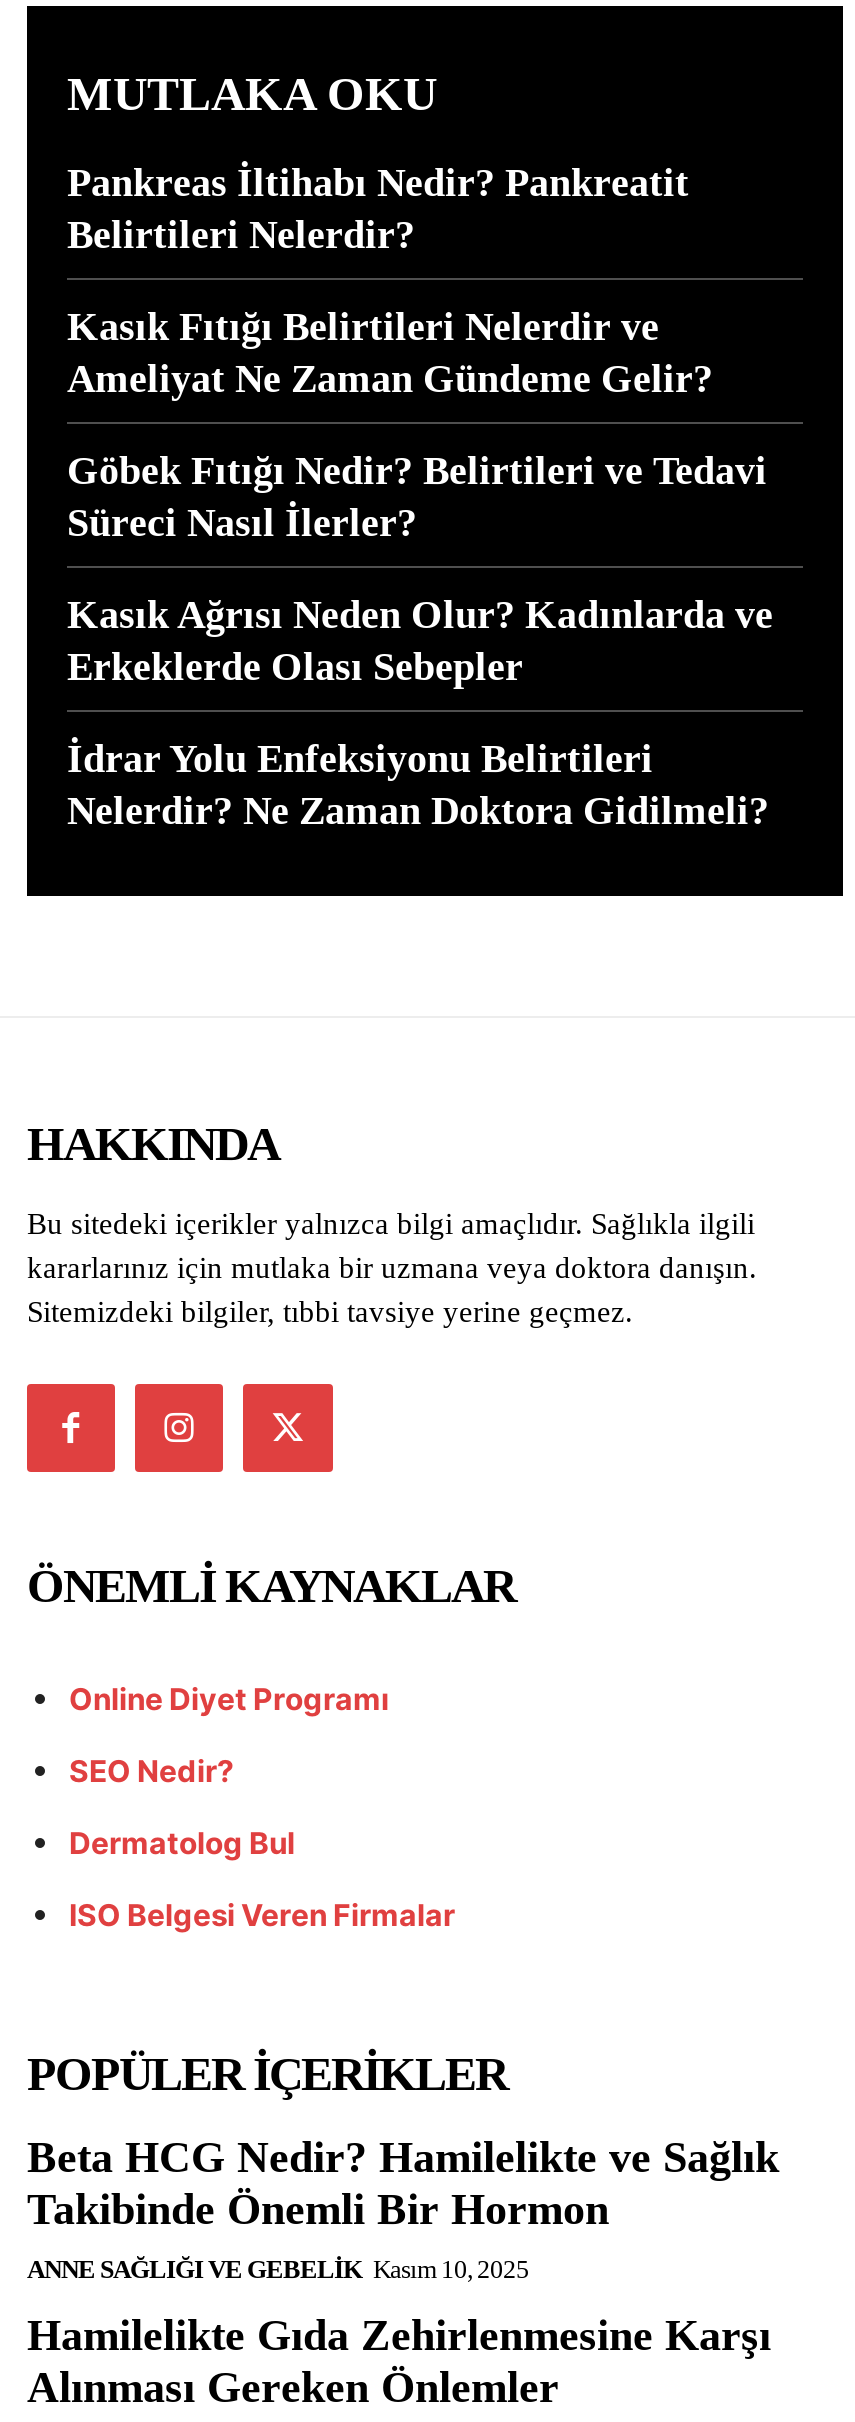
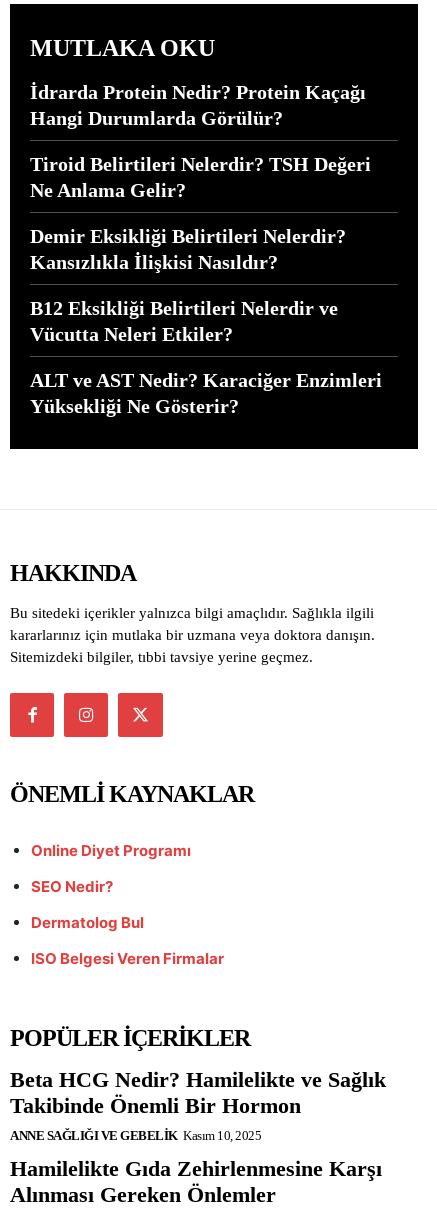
[67,161,689,257] Pankreas İltihabı Nedir? Pankreatit | Belirtileri Nelerdir? -> [30,81,366,129] İdrarda Protein Nedir? Protein Kaçağı | Hangi Durumlarda Görülür?
[67,305,713,401] Kasık Fıtığı Belirtileri Nelerdir ve | Ameliyat Ne Zaman Gündeme Gelir? -> [30,153,371,201] Tiroid Belirtileri Nelerdir? TSH Değeri | Ne Anlama Gelir?
[67,449,767,545] Göbek Fıtığı Nedir? Belirtileri ve Tedavi | Süreci Nasıl İlerler? -> [30,225,346,273] Demir Eksikliği Belirtileri Nelerdir? | Kansızlıkla İlişkisi Nasıldır?
[67,593,773,689] Kasık Ağrısı Neden Olur? Kadınlarda ve | Erkeklerde Olası Sebepler -> [30,297,338,345] B12 Eksikliği Belirtileri Nelerdir ve | Vücutta Neleri Etkiler?
[67,737,769,833] İdrar Yolu Enfeksiyonu Belirtileri | Nelerdir? Ne Zaman Doktora Gidilmeli? -> [30,369,382,417] ALT ve AST Nedir? Karaciğer Enzimleri | Yüksekliği Ne Gösterir?

